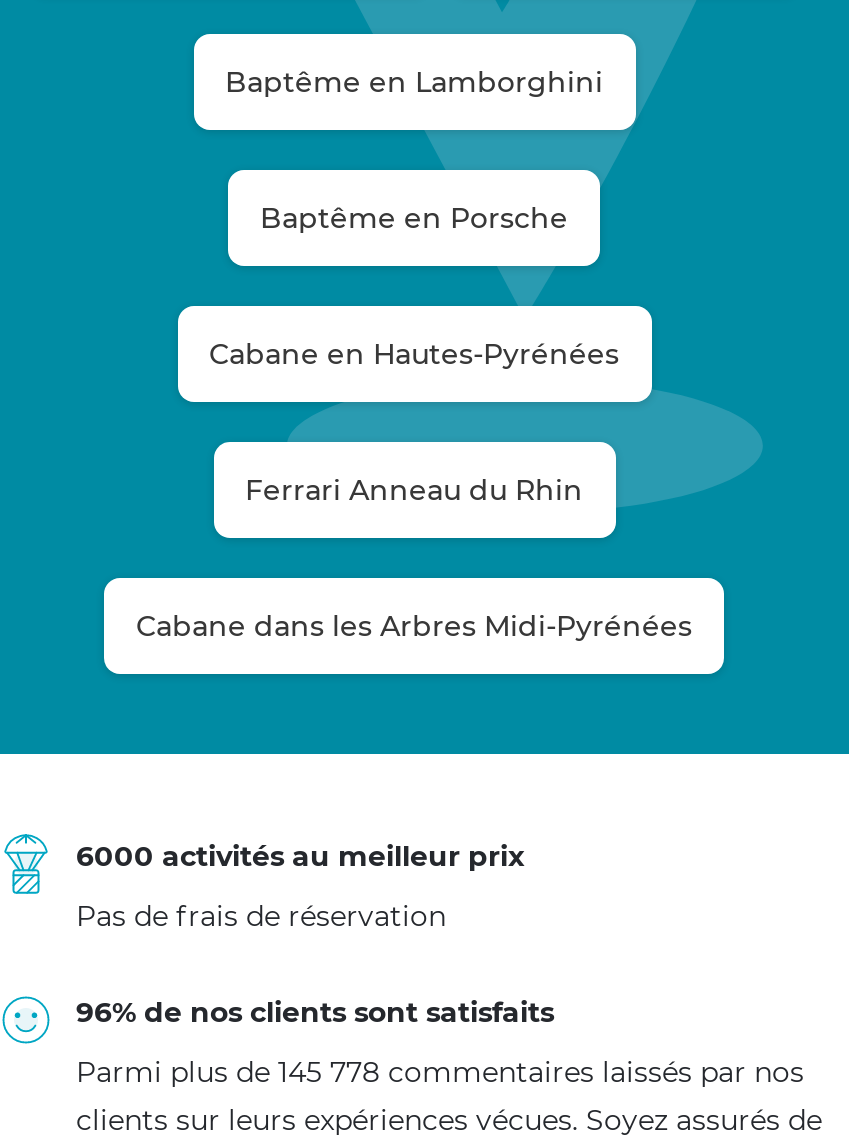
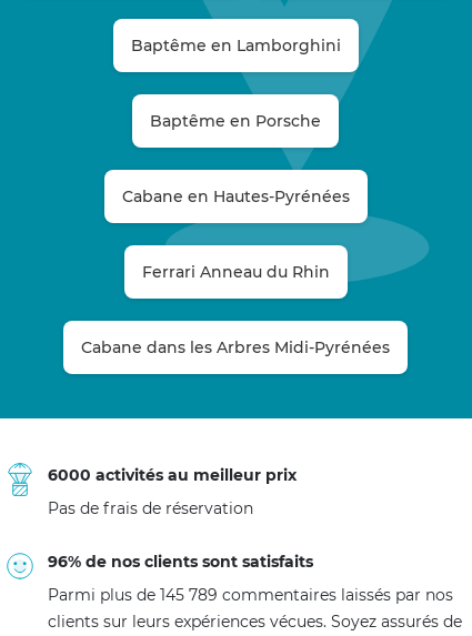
[76,1054,804,1090] Parmi plus de 145 778 commentaires laissés par nos -> [48,585,453,605] Parmi plus de 145 789 commentaires laissés par nos

